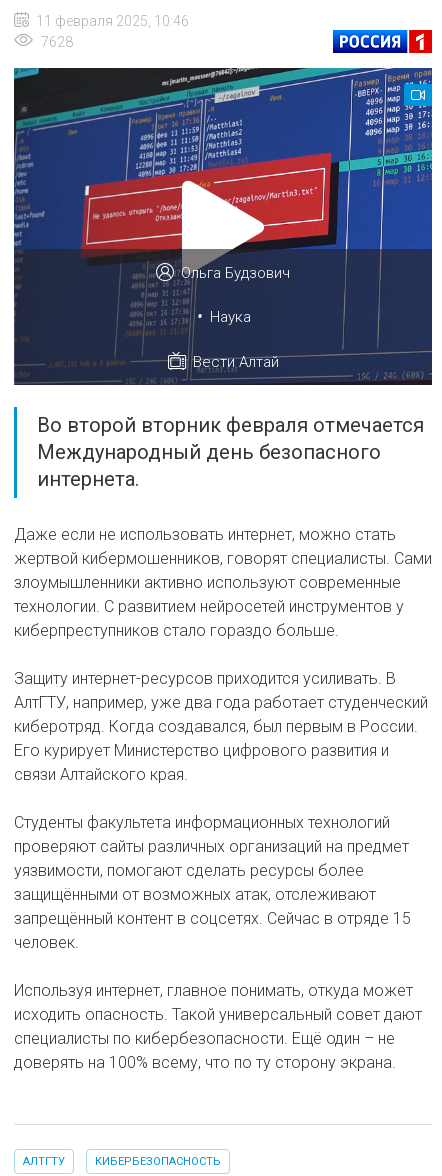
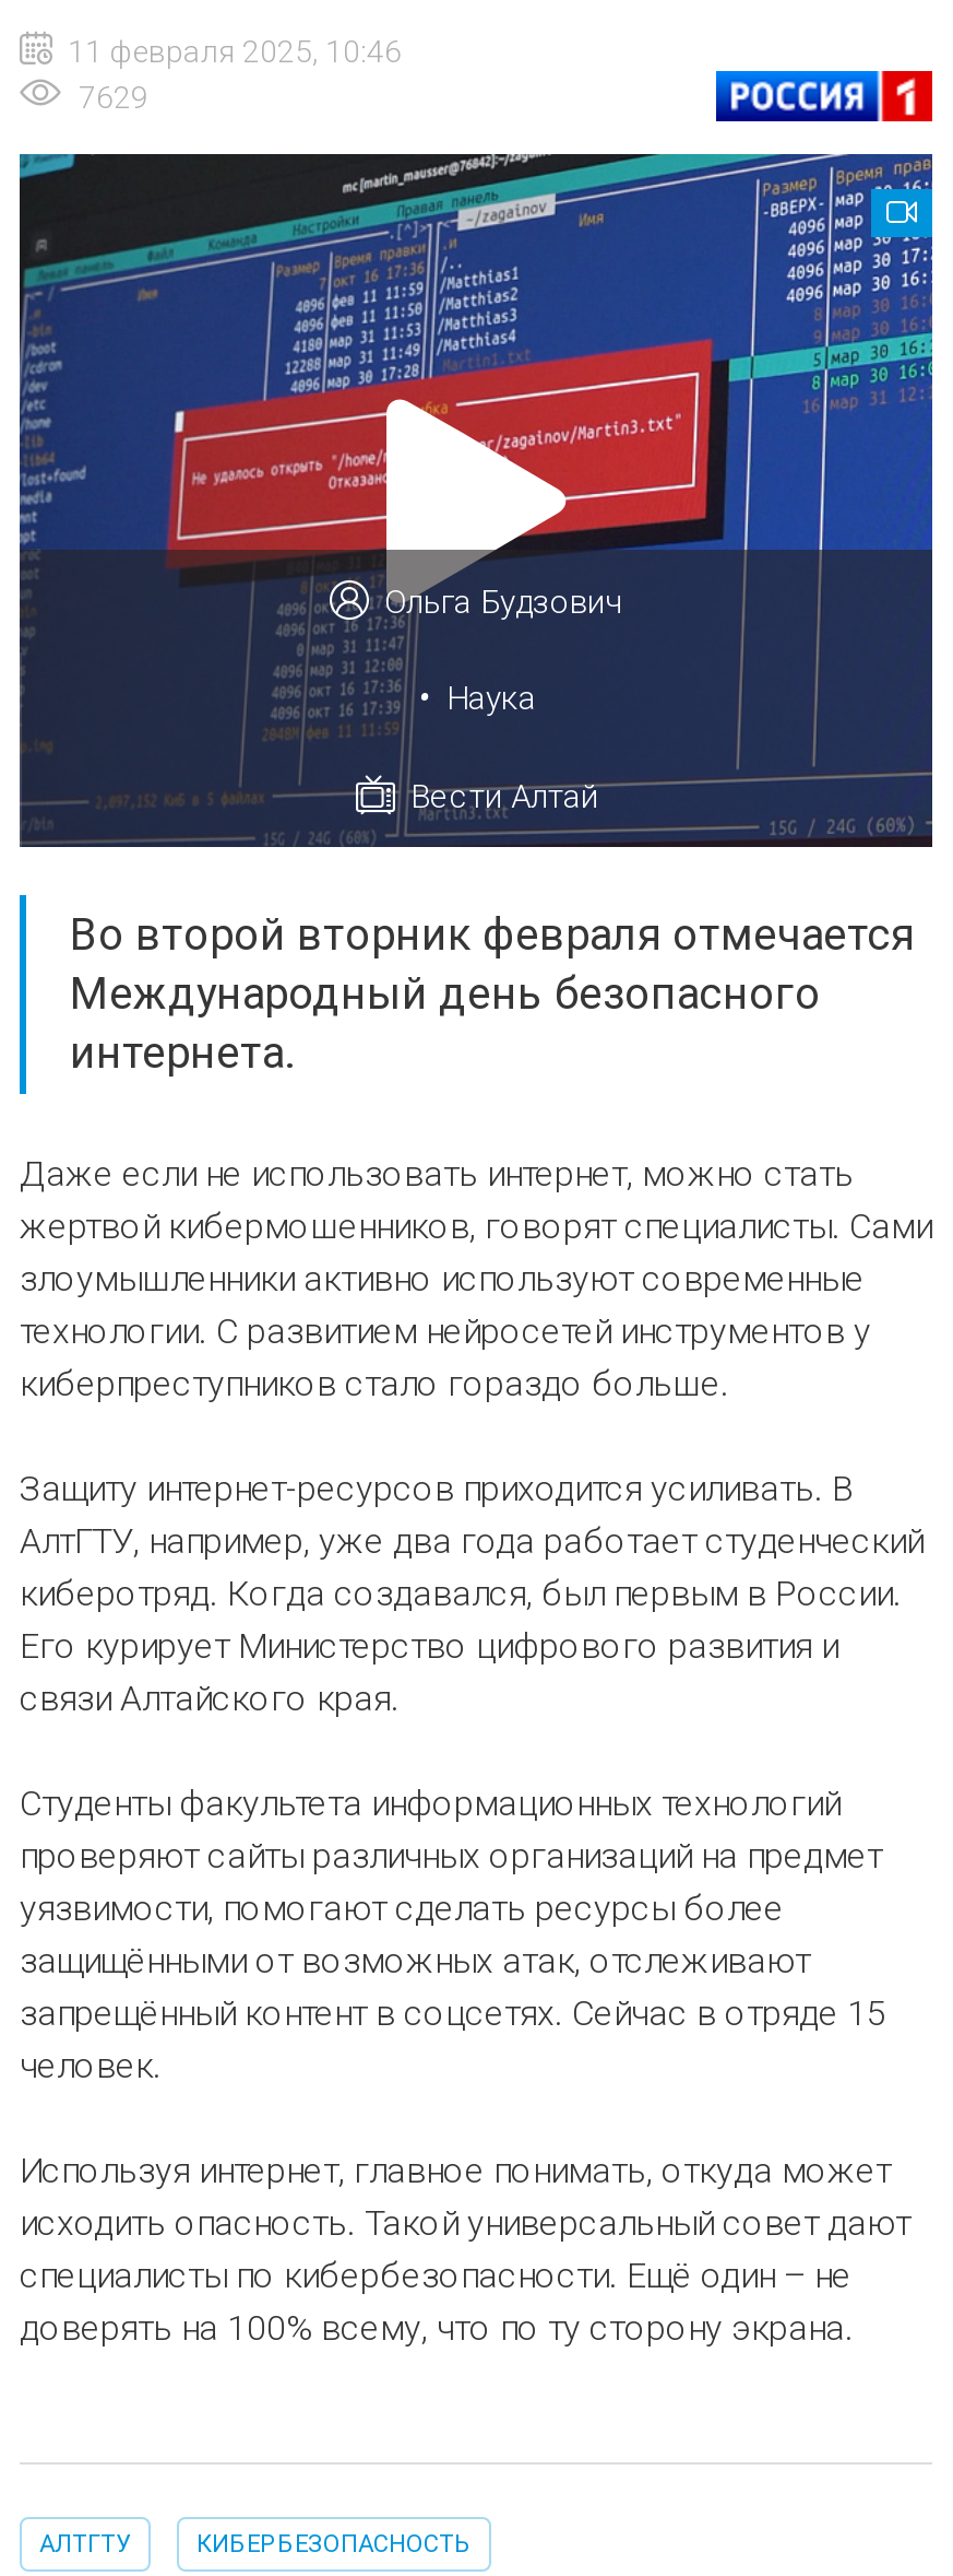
[38,34,73,50] 7628 -> [72,80,148,115] 7629

